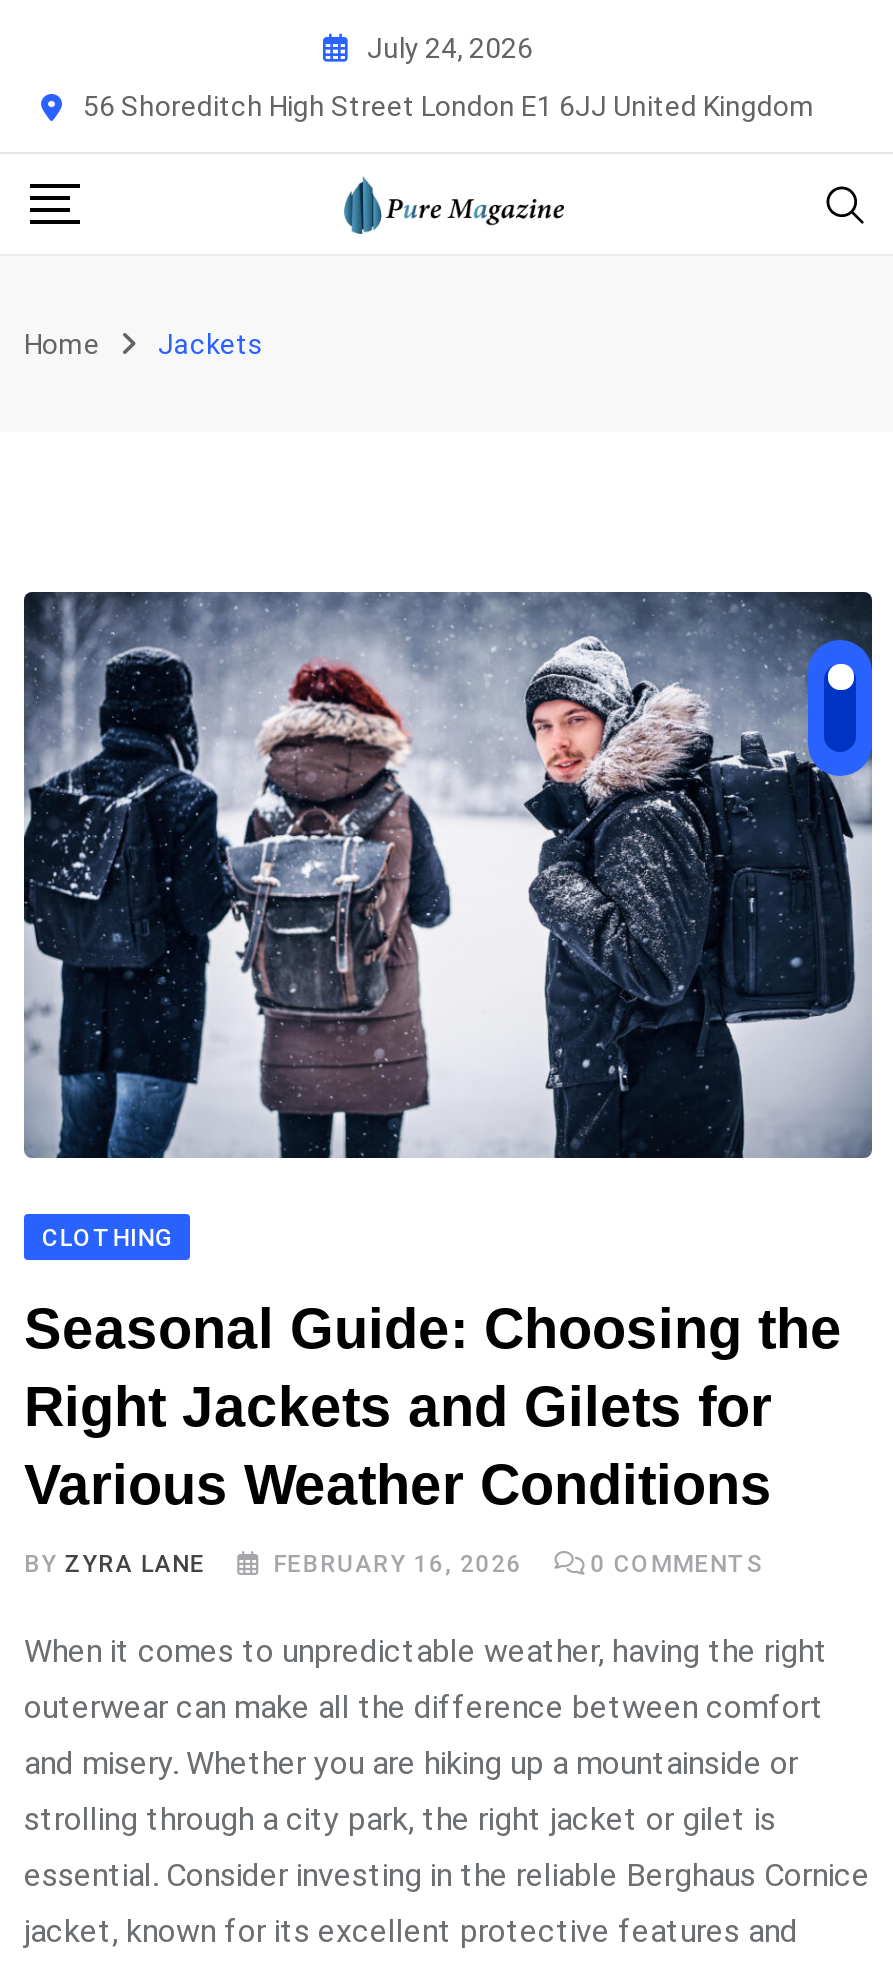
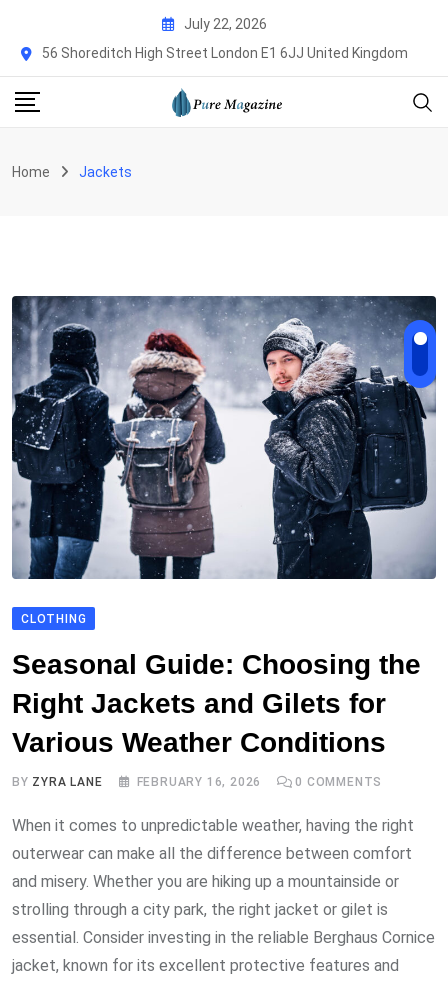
[367,31,533,63] July 24, 2026 -> [183,15,266,31] July 22, 2026

